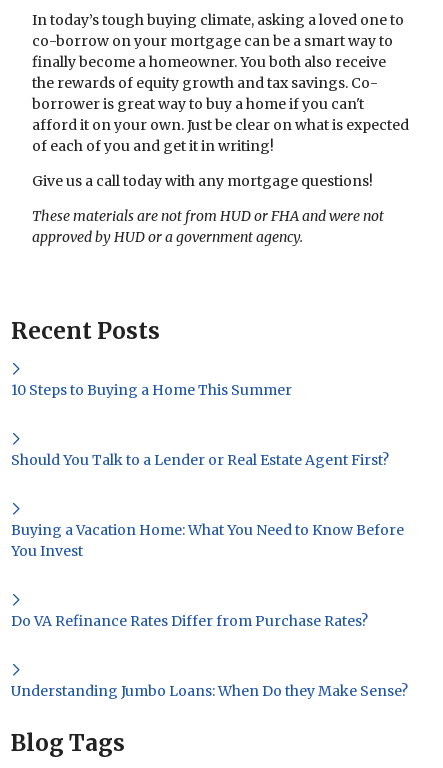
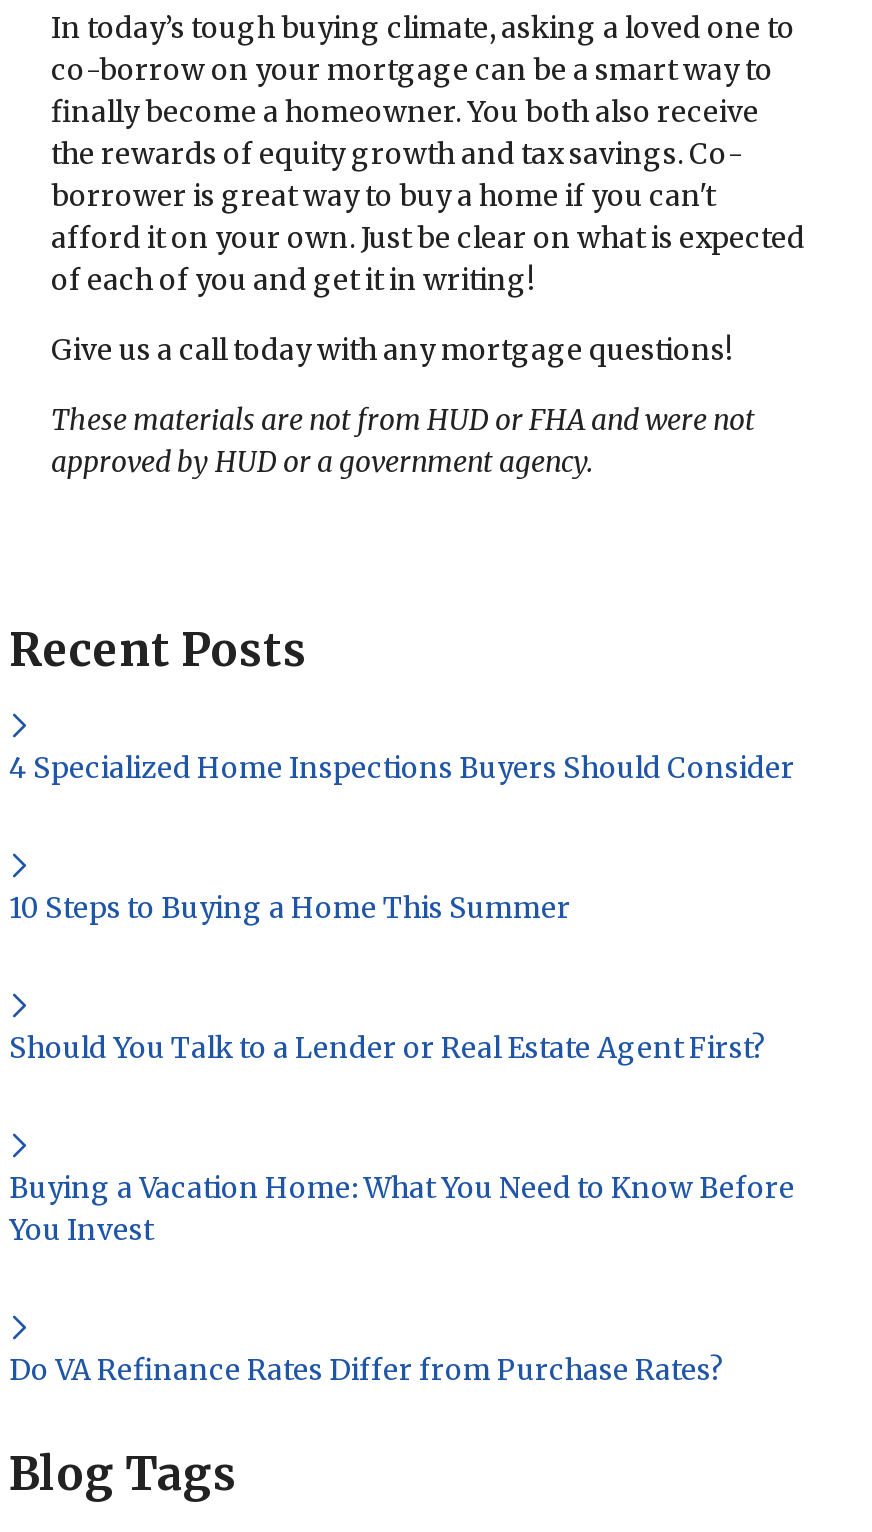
none -> [9,751,795,787] 4 Specialized Home Inspections Buyers Should Consider
moved [11,381,404,630] -> [9,891,795,1389]: 10 Steps to Buying a Home This Summer | Should You Talk to a Lender or Real Estate Agent First? | Buying a Vacation Home: What You Need to Know Before | You Invest | Do VA Refinance Rates Differ from Purchase Rates?
[11,682,408,700] Understanding Jumbo Loans: When Do they Make Sense? -> none

